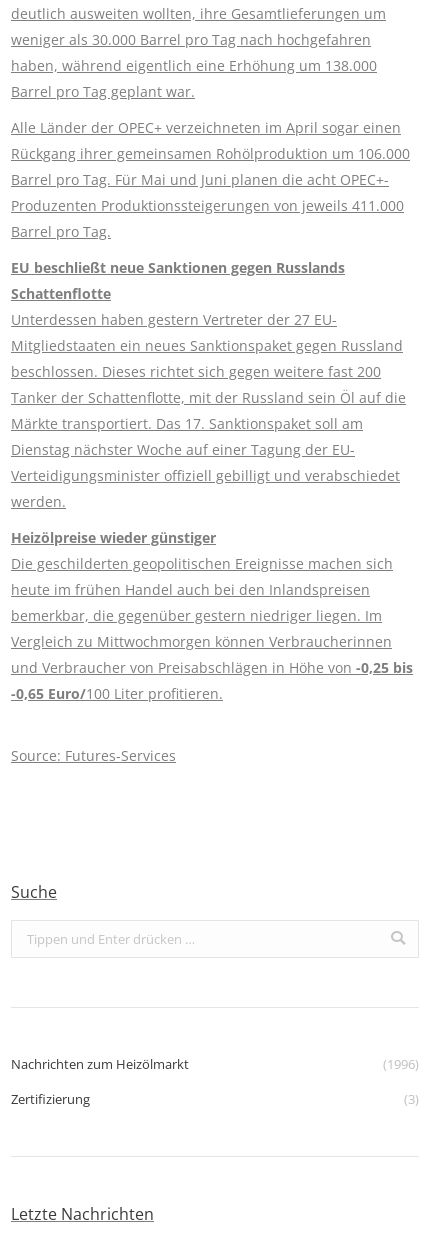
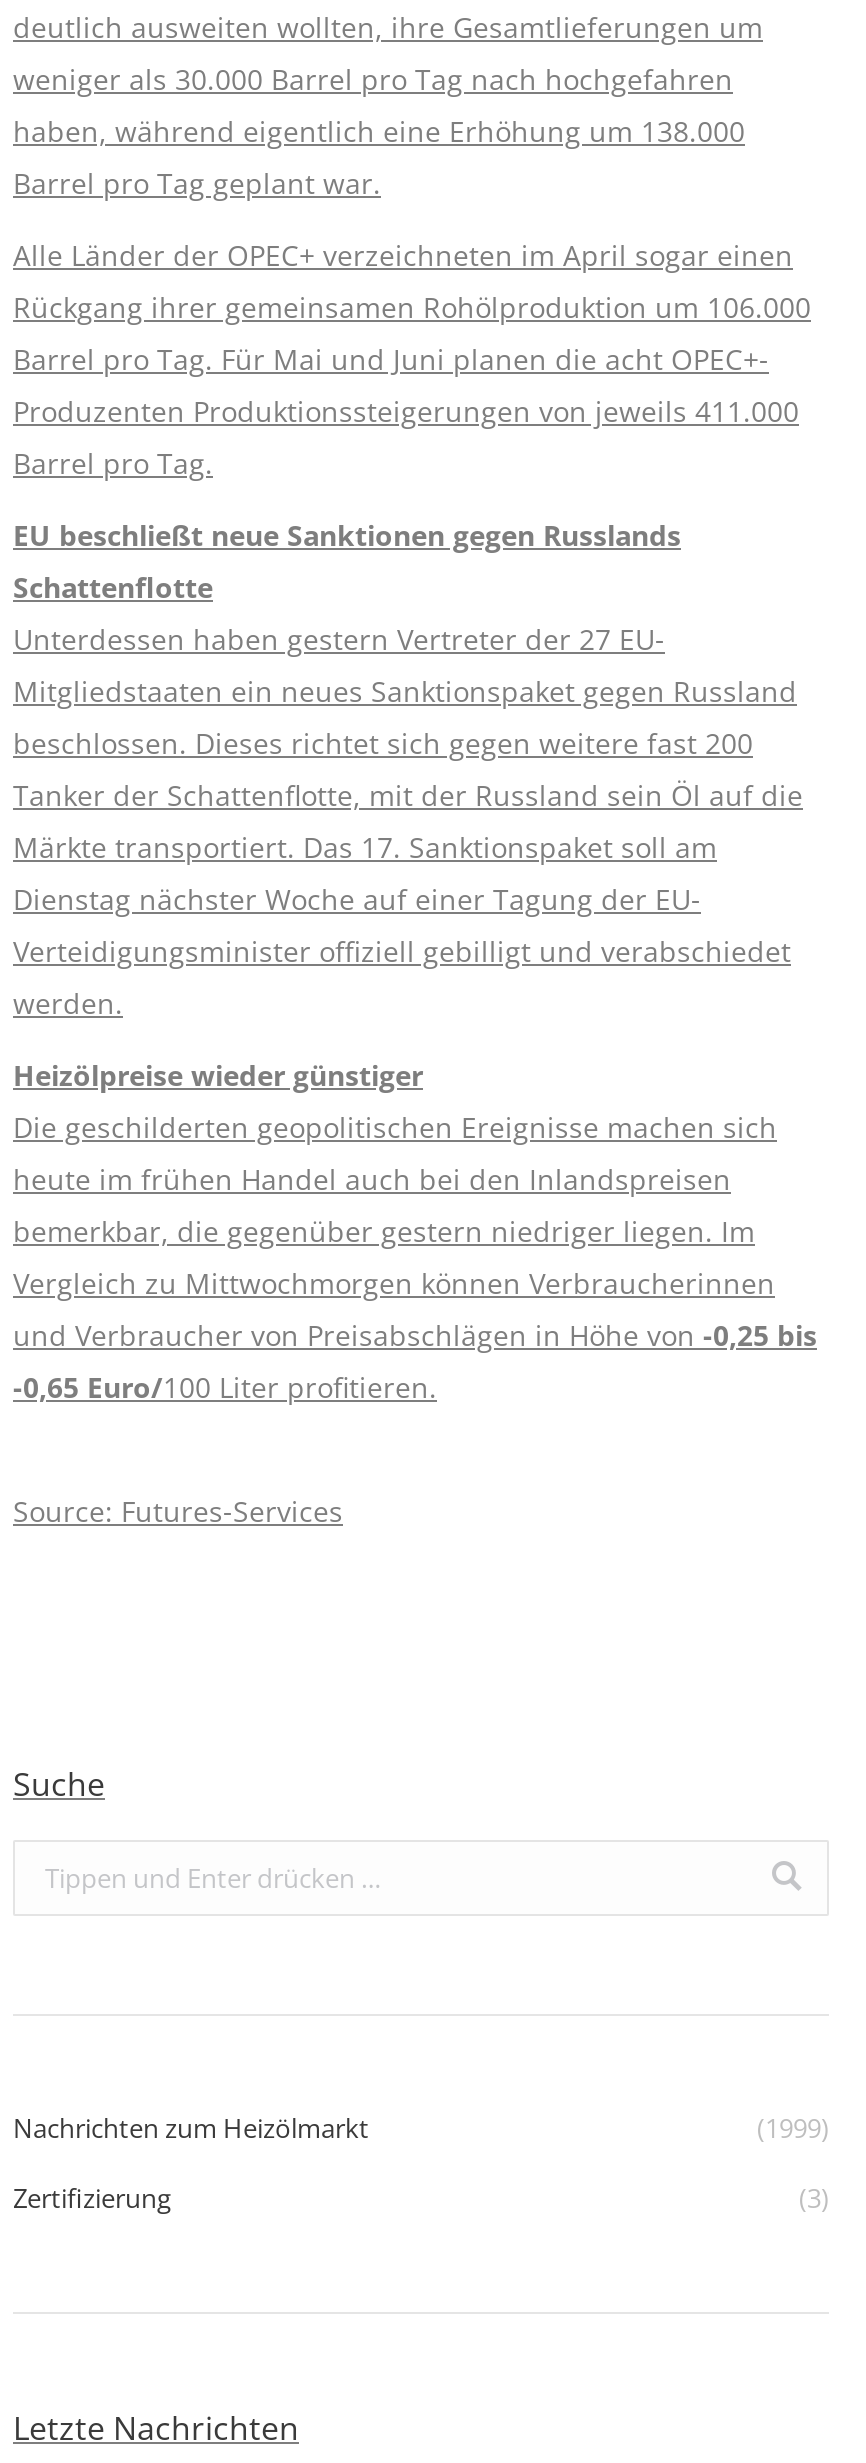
[383,1055,419,1073] (1996) -> [757,2110,829,2146] (1999)

